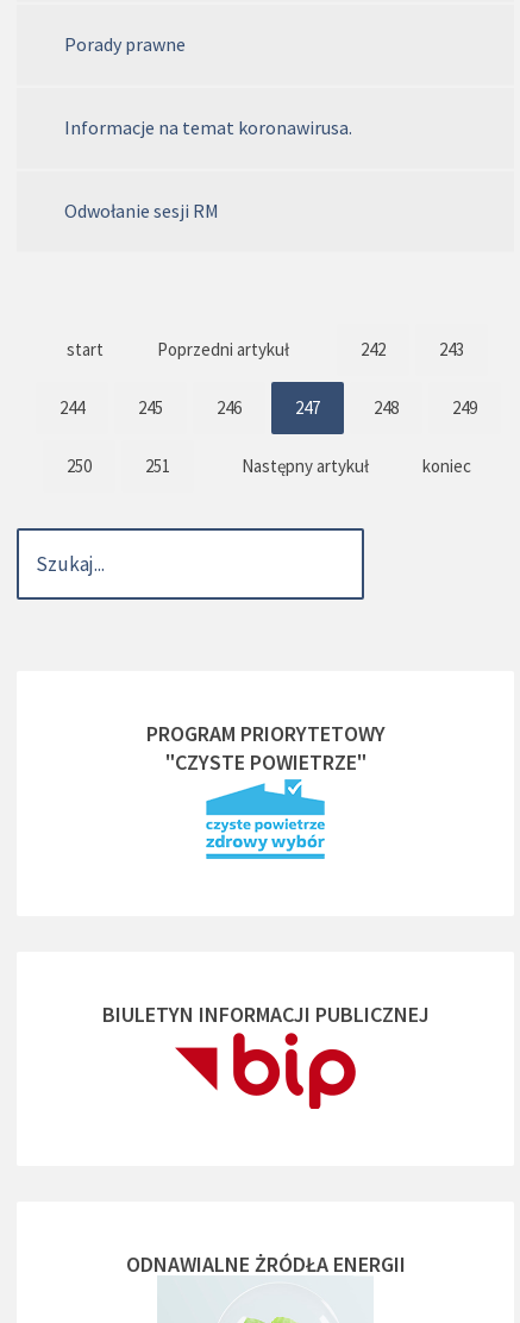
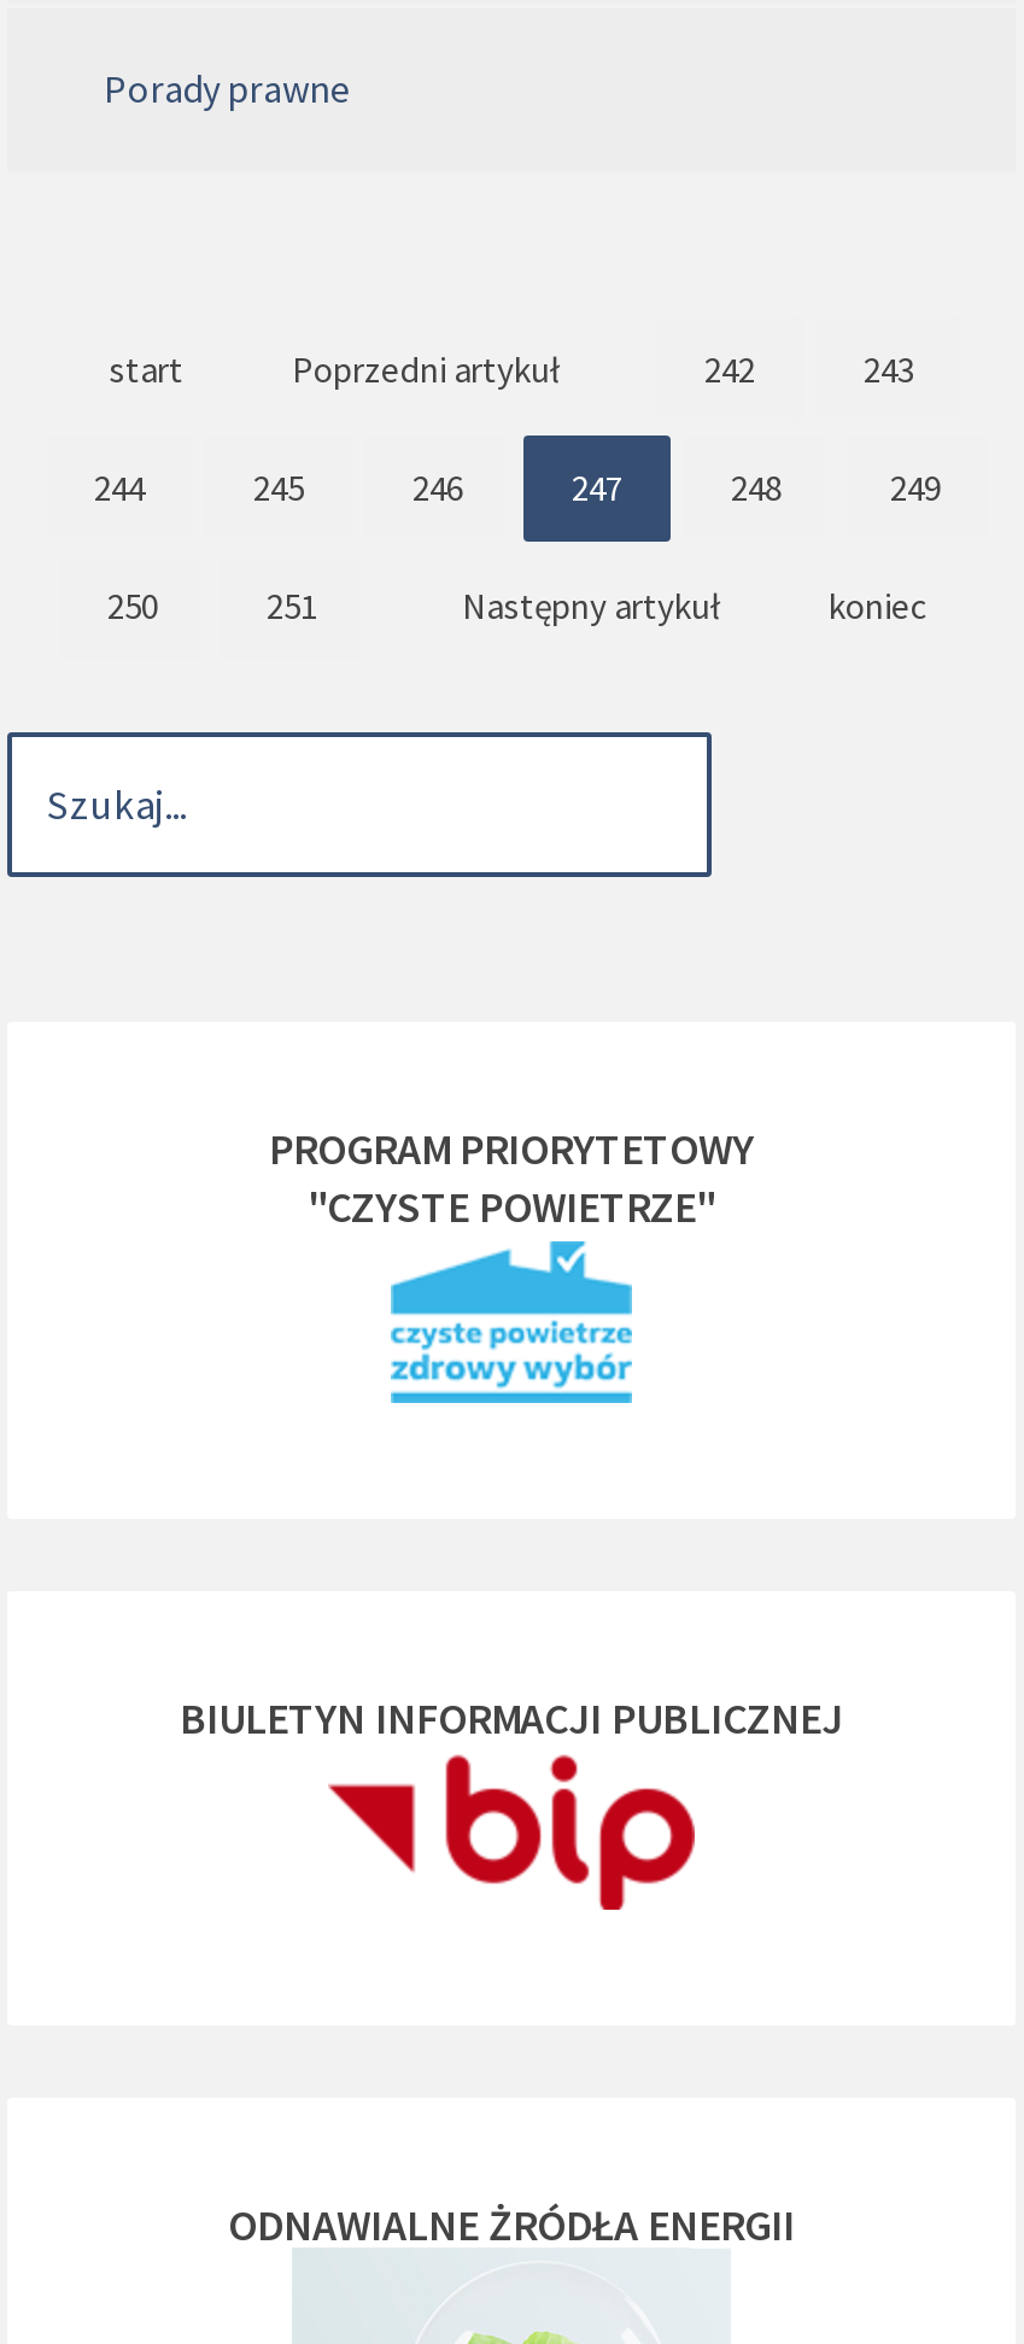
[64,116,352,223] Informacje na temat koronawirusa. | Odwołanie sesji RM -> none

